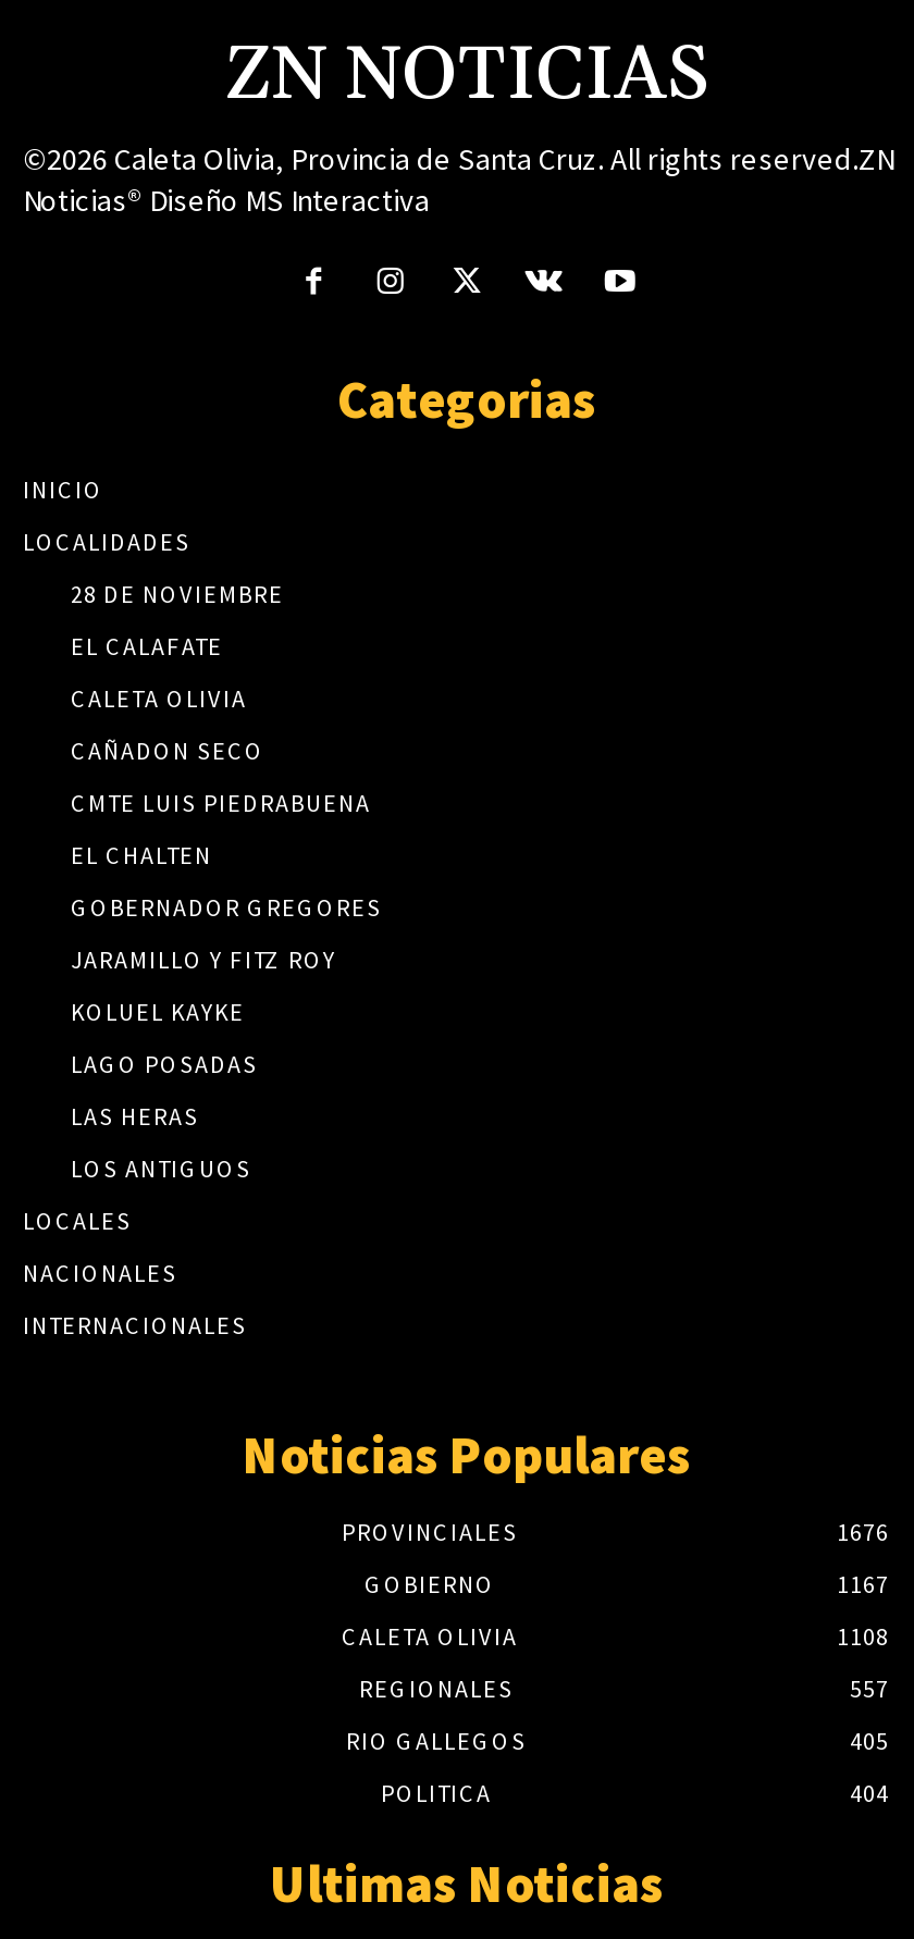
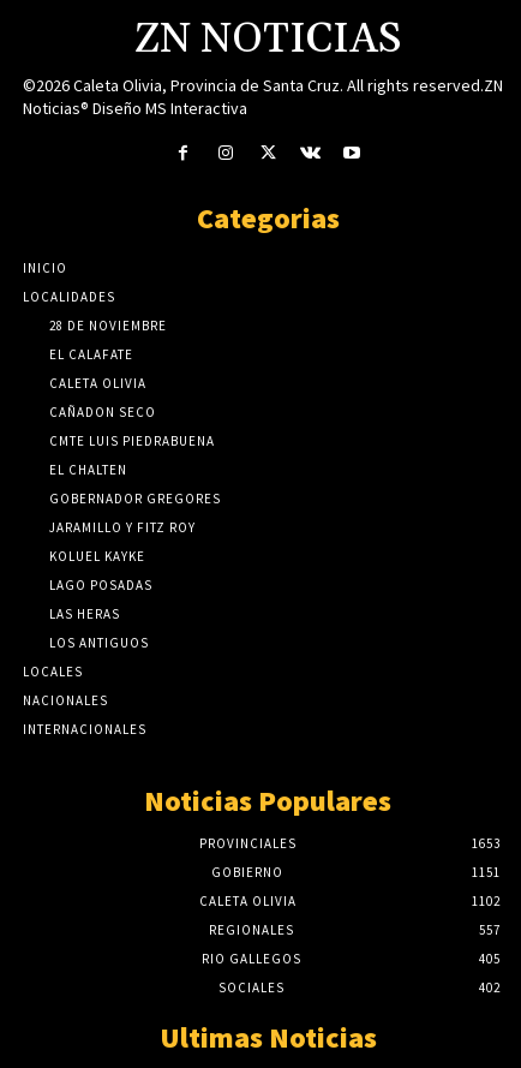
[837,1516,889,1547] 1676 -> [472,835,501,852] 1653
[837,1569,889,1599] 1167 -> [472,864,501,880] 1151
[837,1621,889,1651] 1108 -> [472,892,501,909] 1102
[381,1778,889,1808] POLITICA | 404 -> [218,979,501,996] SOCIALES | 402

